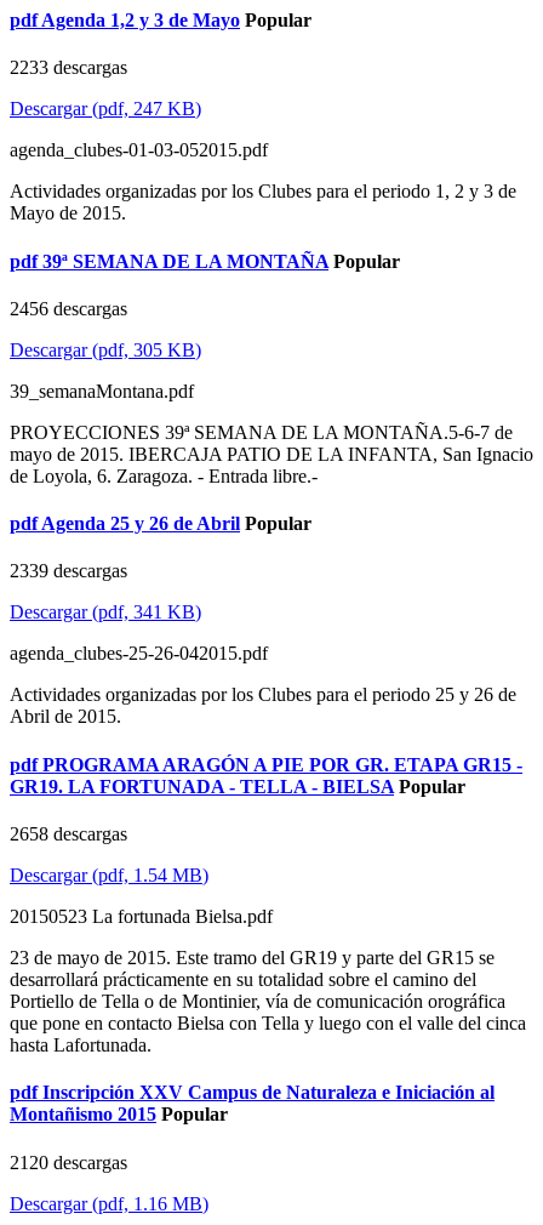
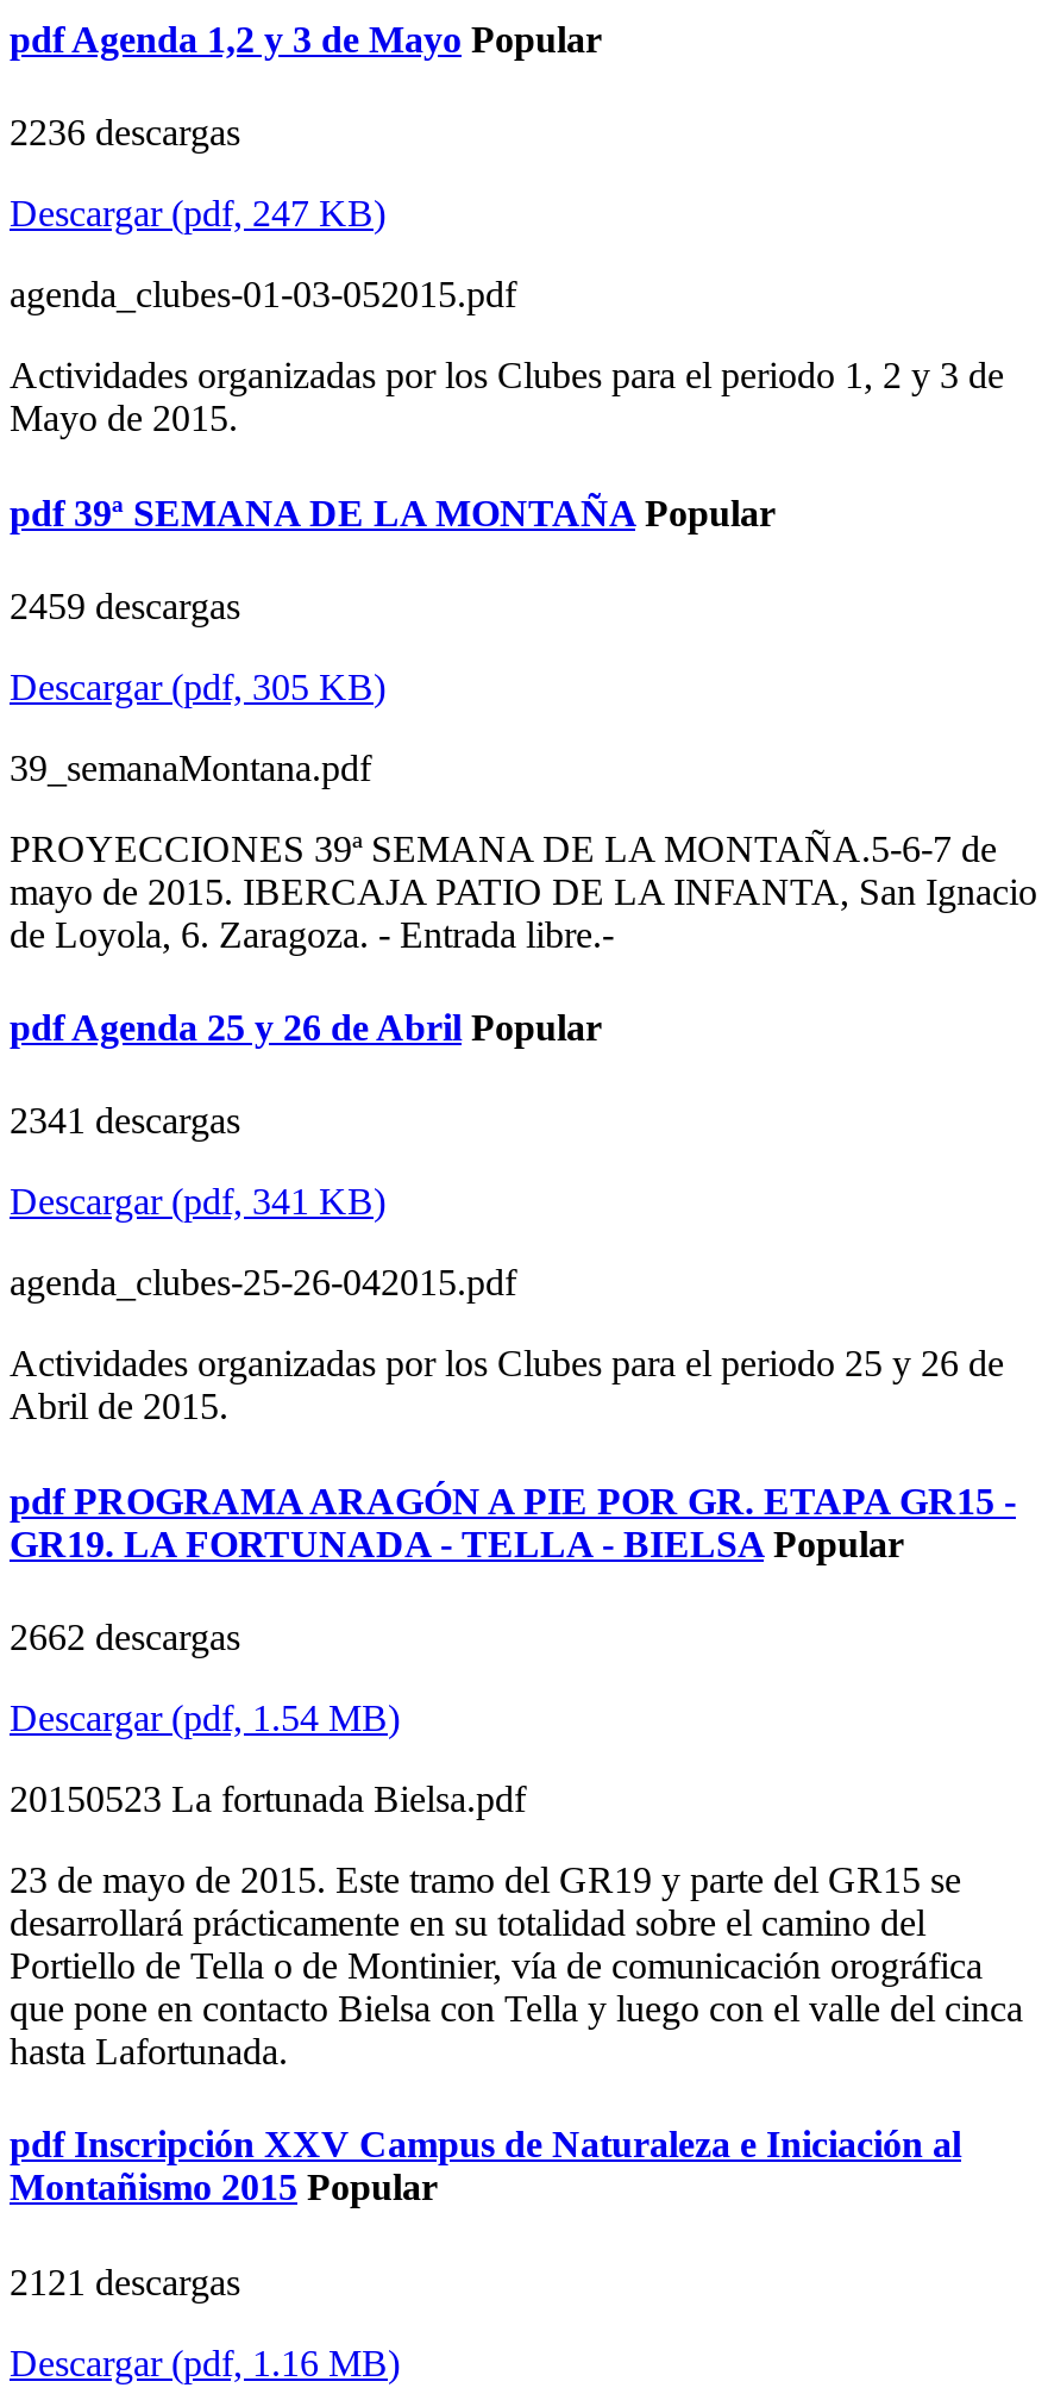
[10,57,127,78] 2233 descargas -> [10,113,240,153] 2236 descargas
[10,298,127,319] 2456 descargas -> [10,585,240,626] 2459 descargas
[10,561,127,581] 2339 descargas -> [10,1101,240,1141] 2341 descargas
[10,824,127,844] 2658 descargas -> [10,1617,240,1657] 2662 descargas
[10,1152,127,1172] 2120 descargas -> [10,2261,240,2301] 2121 descargas

